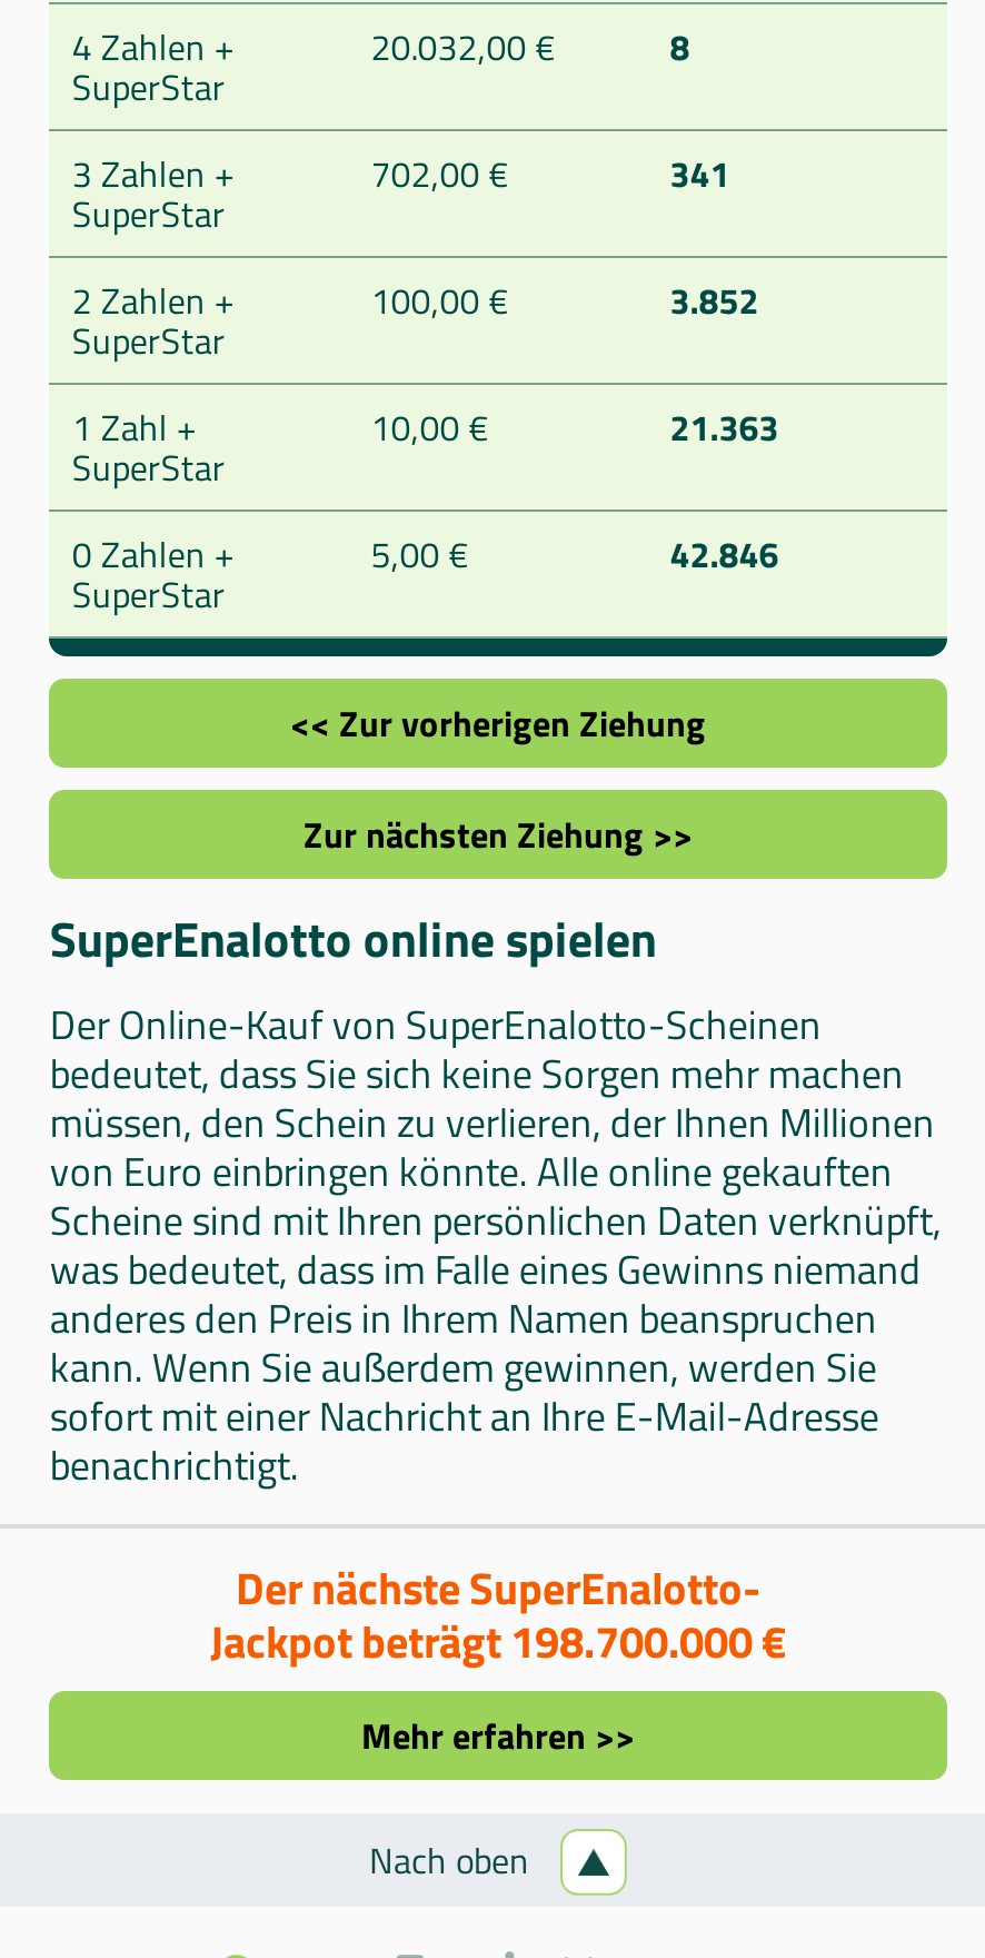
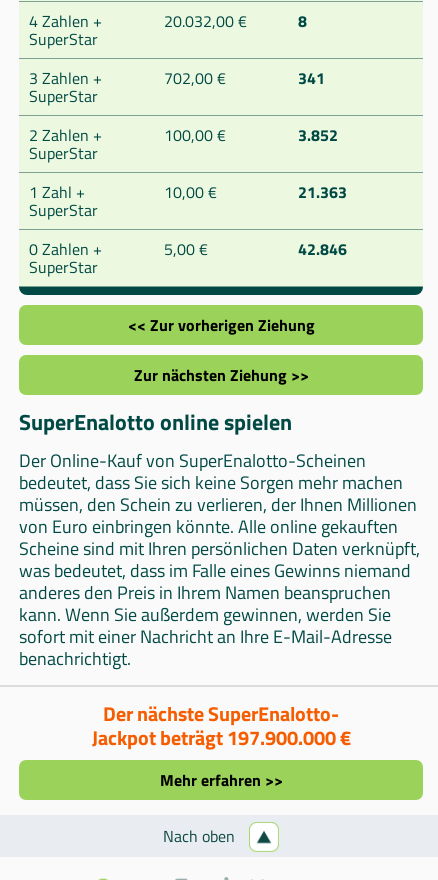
[210,1607,786,1676] Jackpot beträgt 198.700.000 € -> [91,722,350,753] Jackpot beträgt 197.900.000 €

